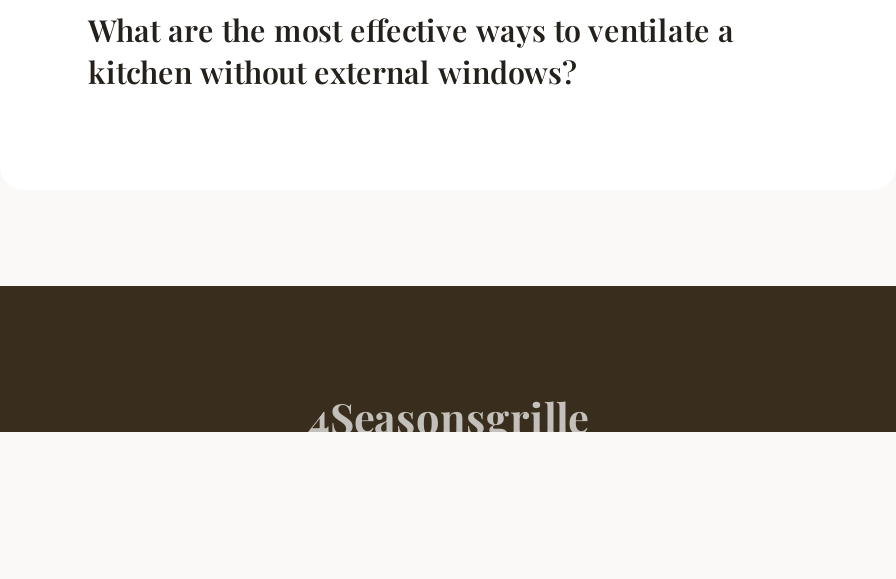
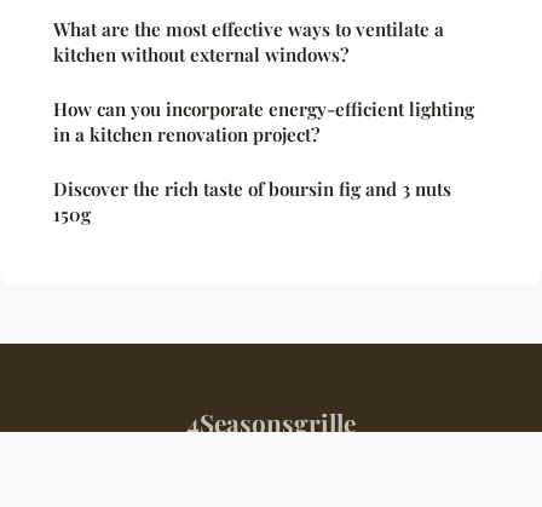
none -> [53,97,474,226] How can you incorporate energy-efficient lighting | in a kitchen renovation project? | Discover the rich taste of boursin fig and 3 nuts | 150g

